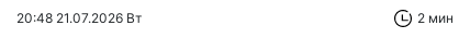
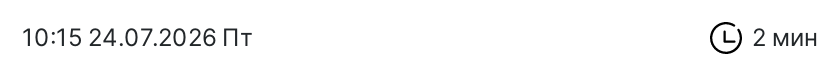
[16,9,142,26] 20:48 21.07.2026 Вт -> [22,23,252,53] 10:15 24.07.2026 Пт

